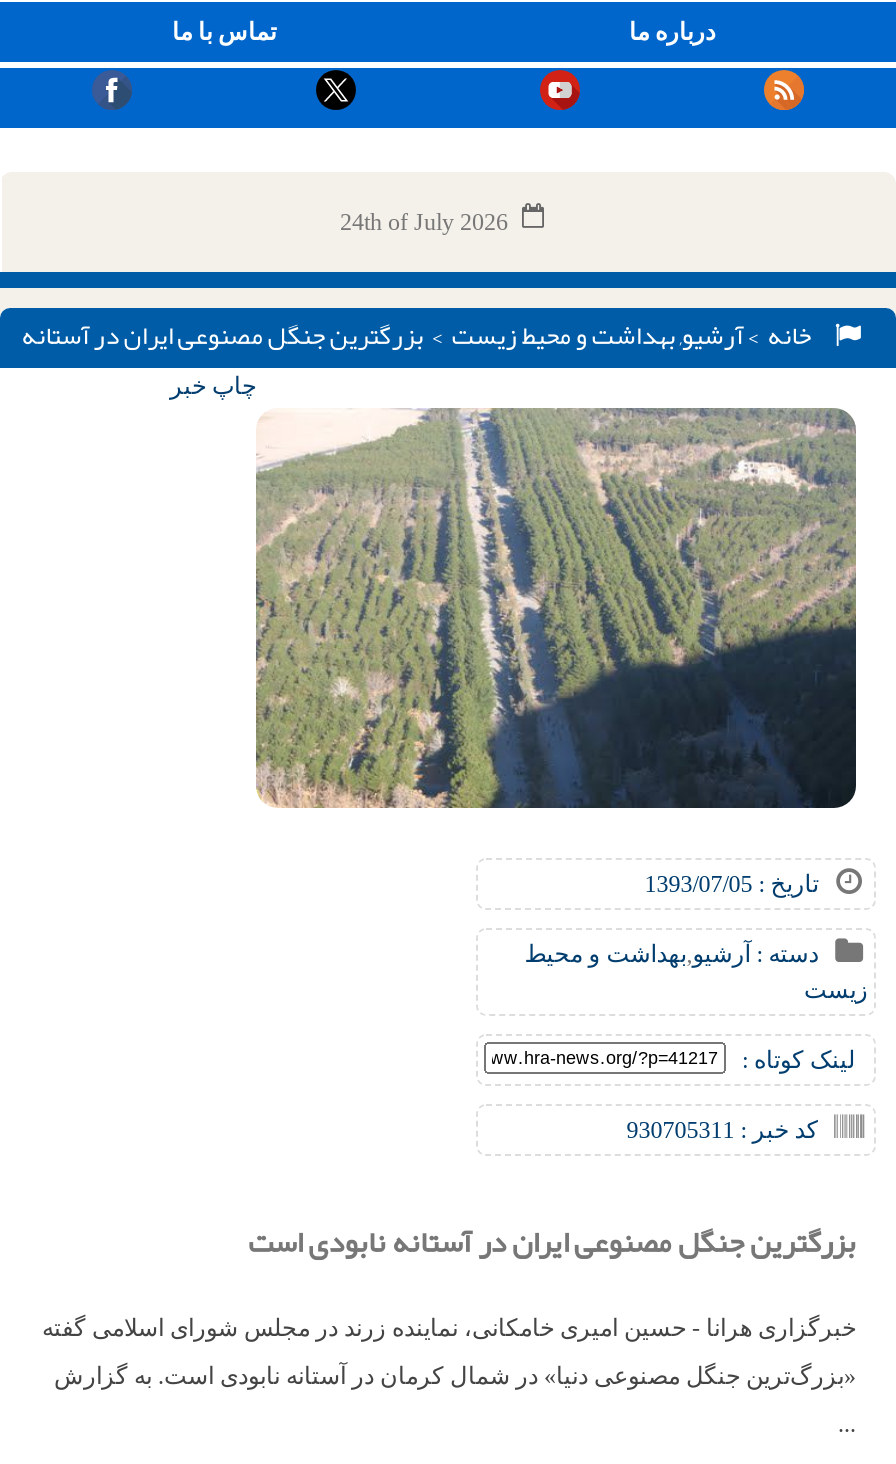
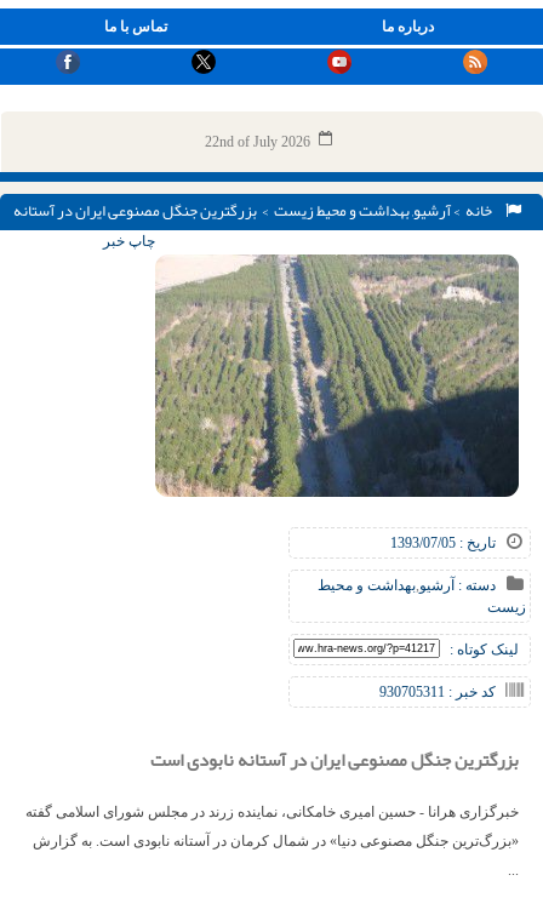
[340,208,508,236] 24th of July 2026 -> [204,133,310,150] 22nd of July 2026

